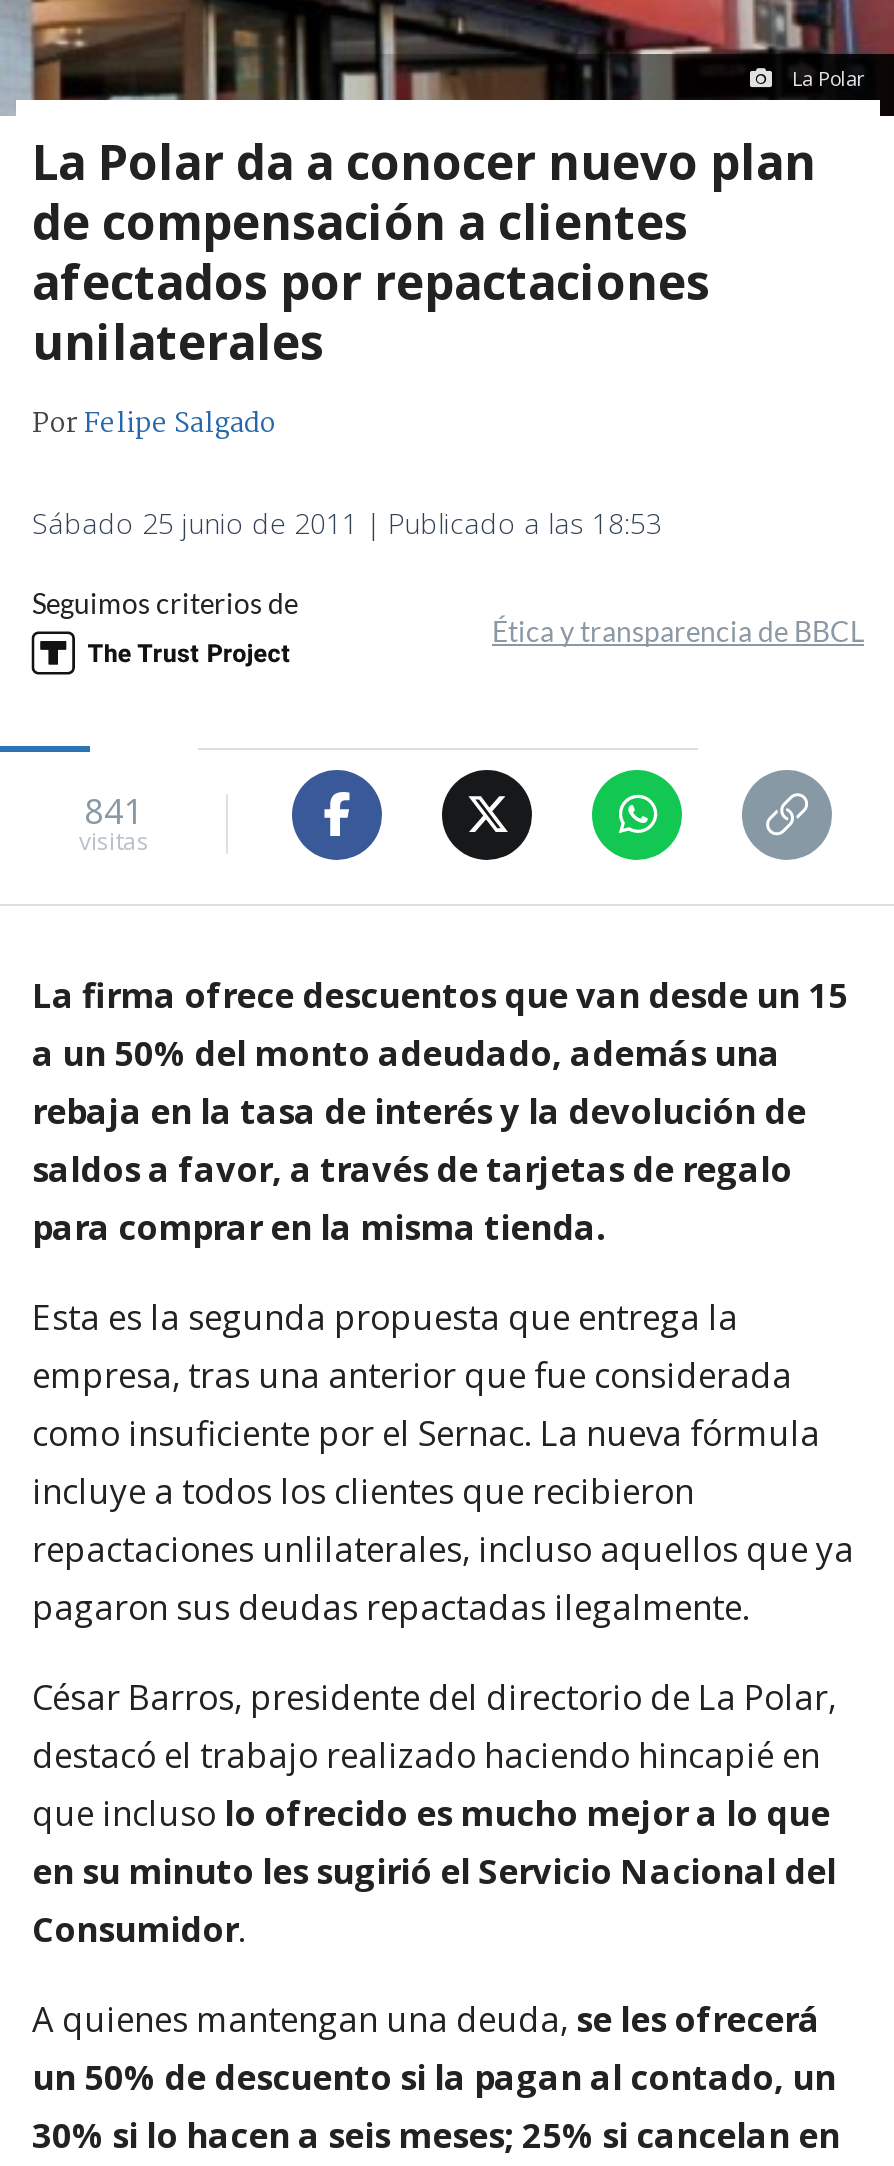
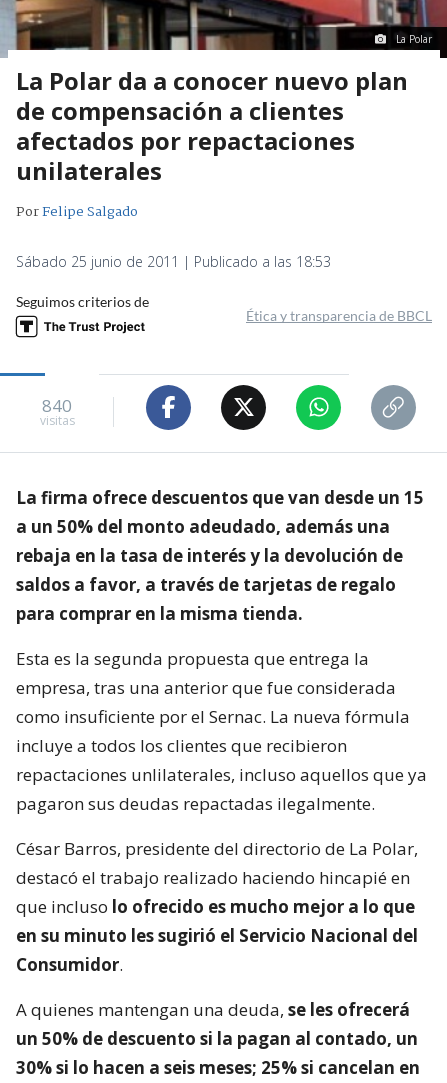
[84,789,144,835] 841 -> [42,394,72,417] 840

